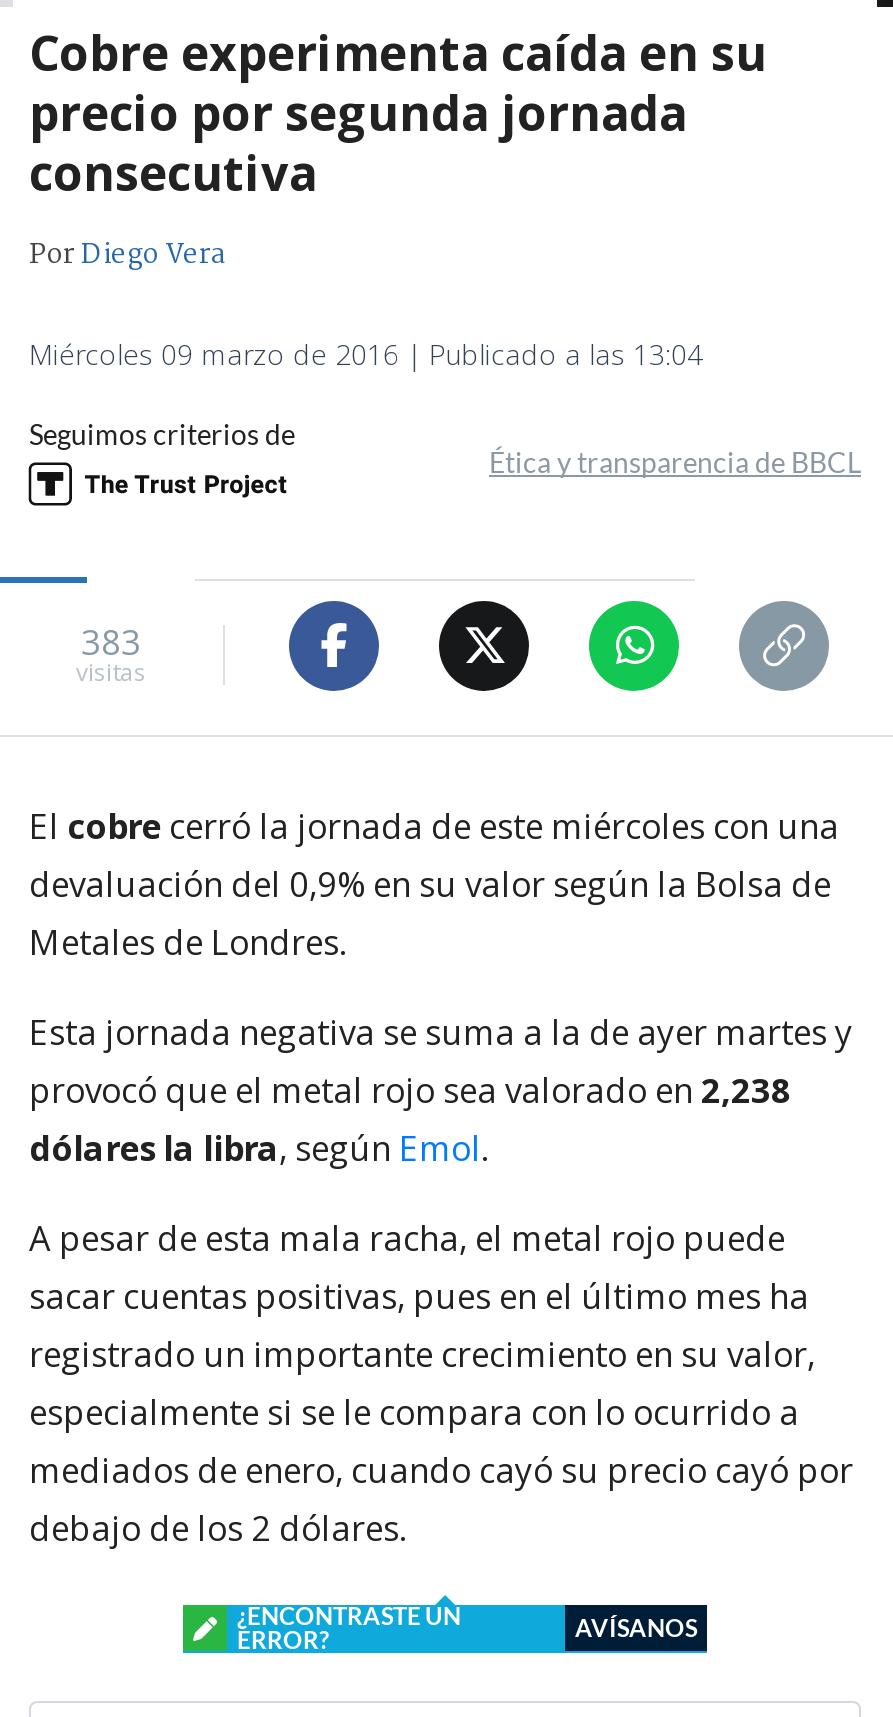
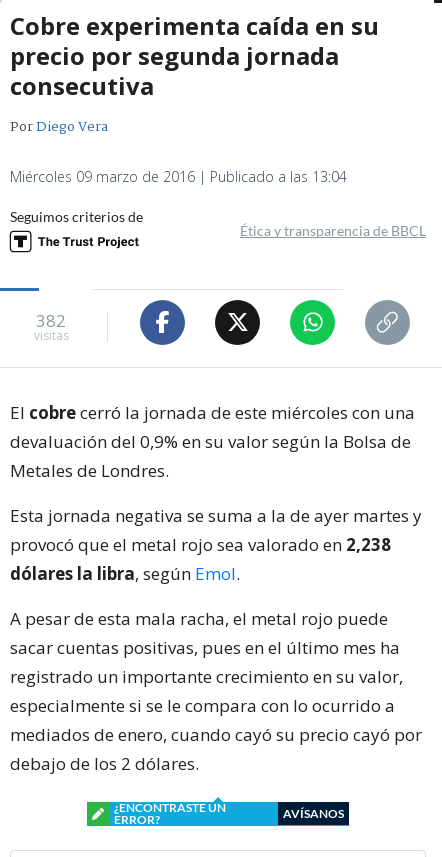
[81,620,141,666] 383 -> [36,309,66,332] 382

